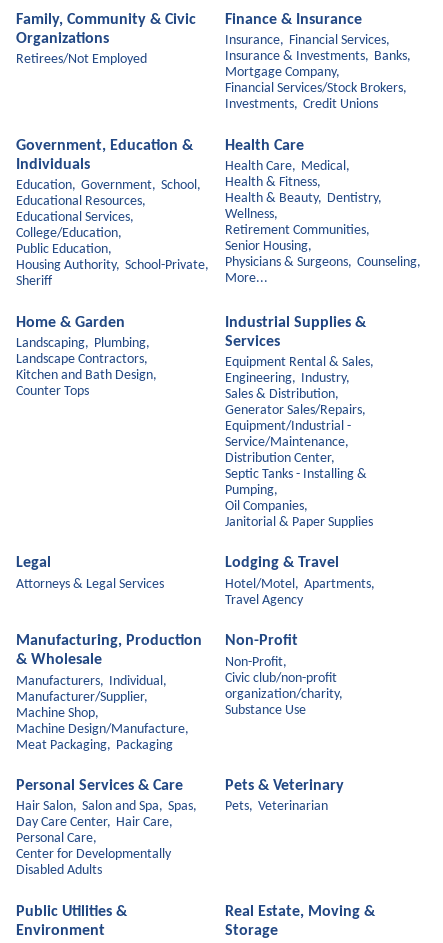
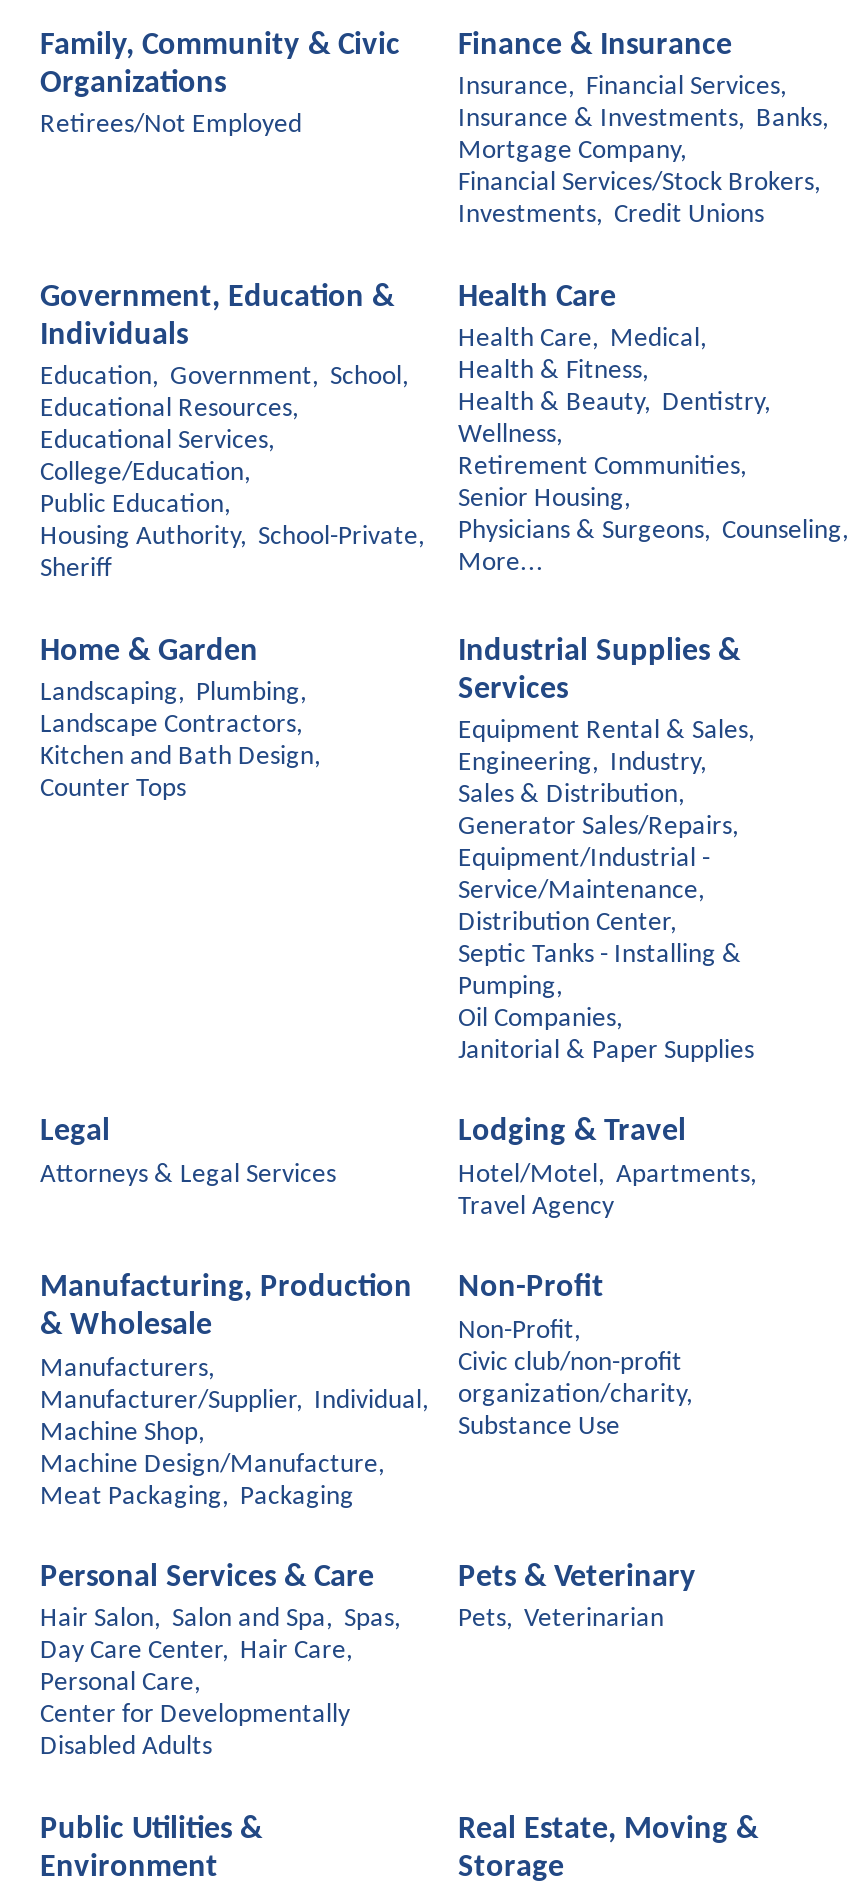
[16,674,167,703] Manufacturers, Individual, | Manufacturer/Supplier, -> [40,1355,430,1413] Manufacturers, | Manufacturer/Supplier, Individual,

